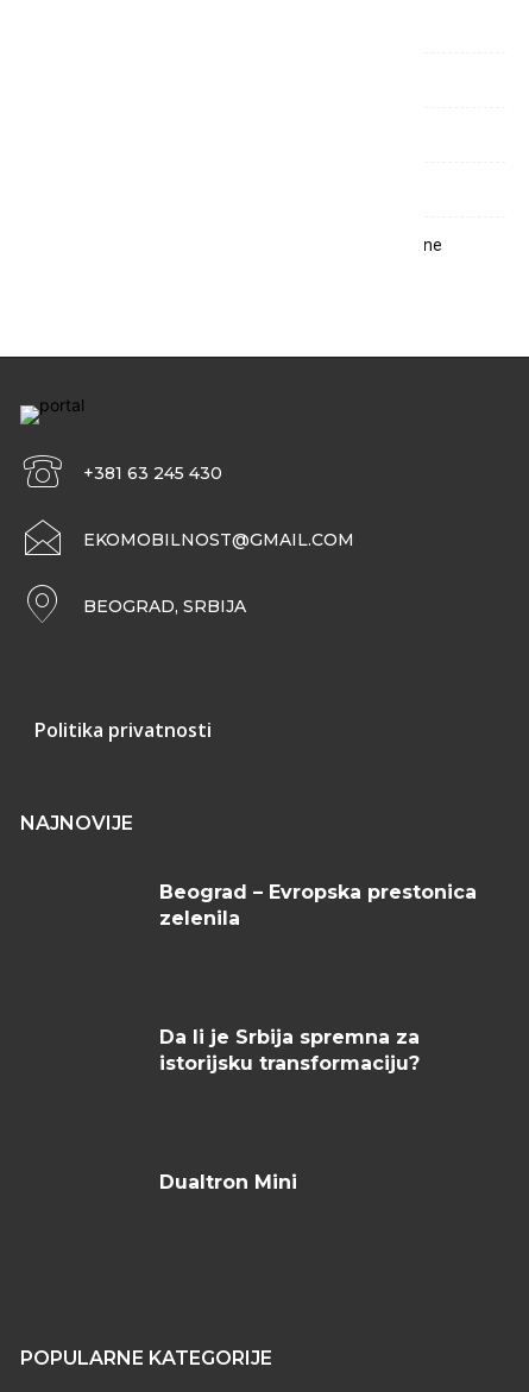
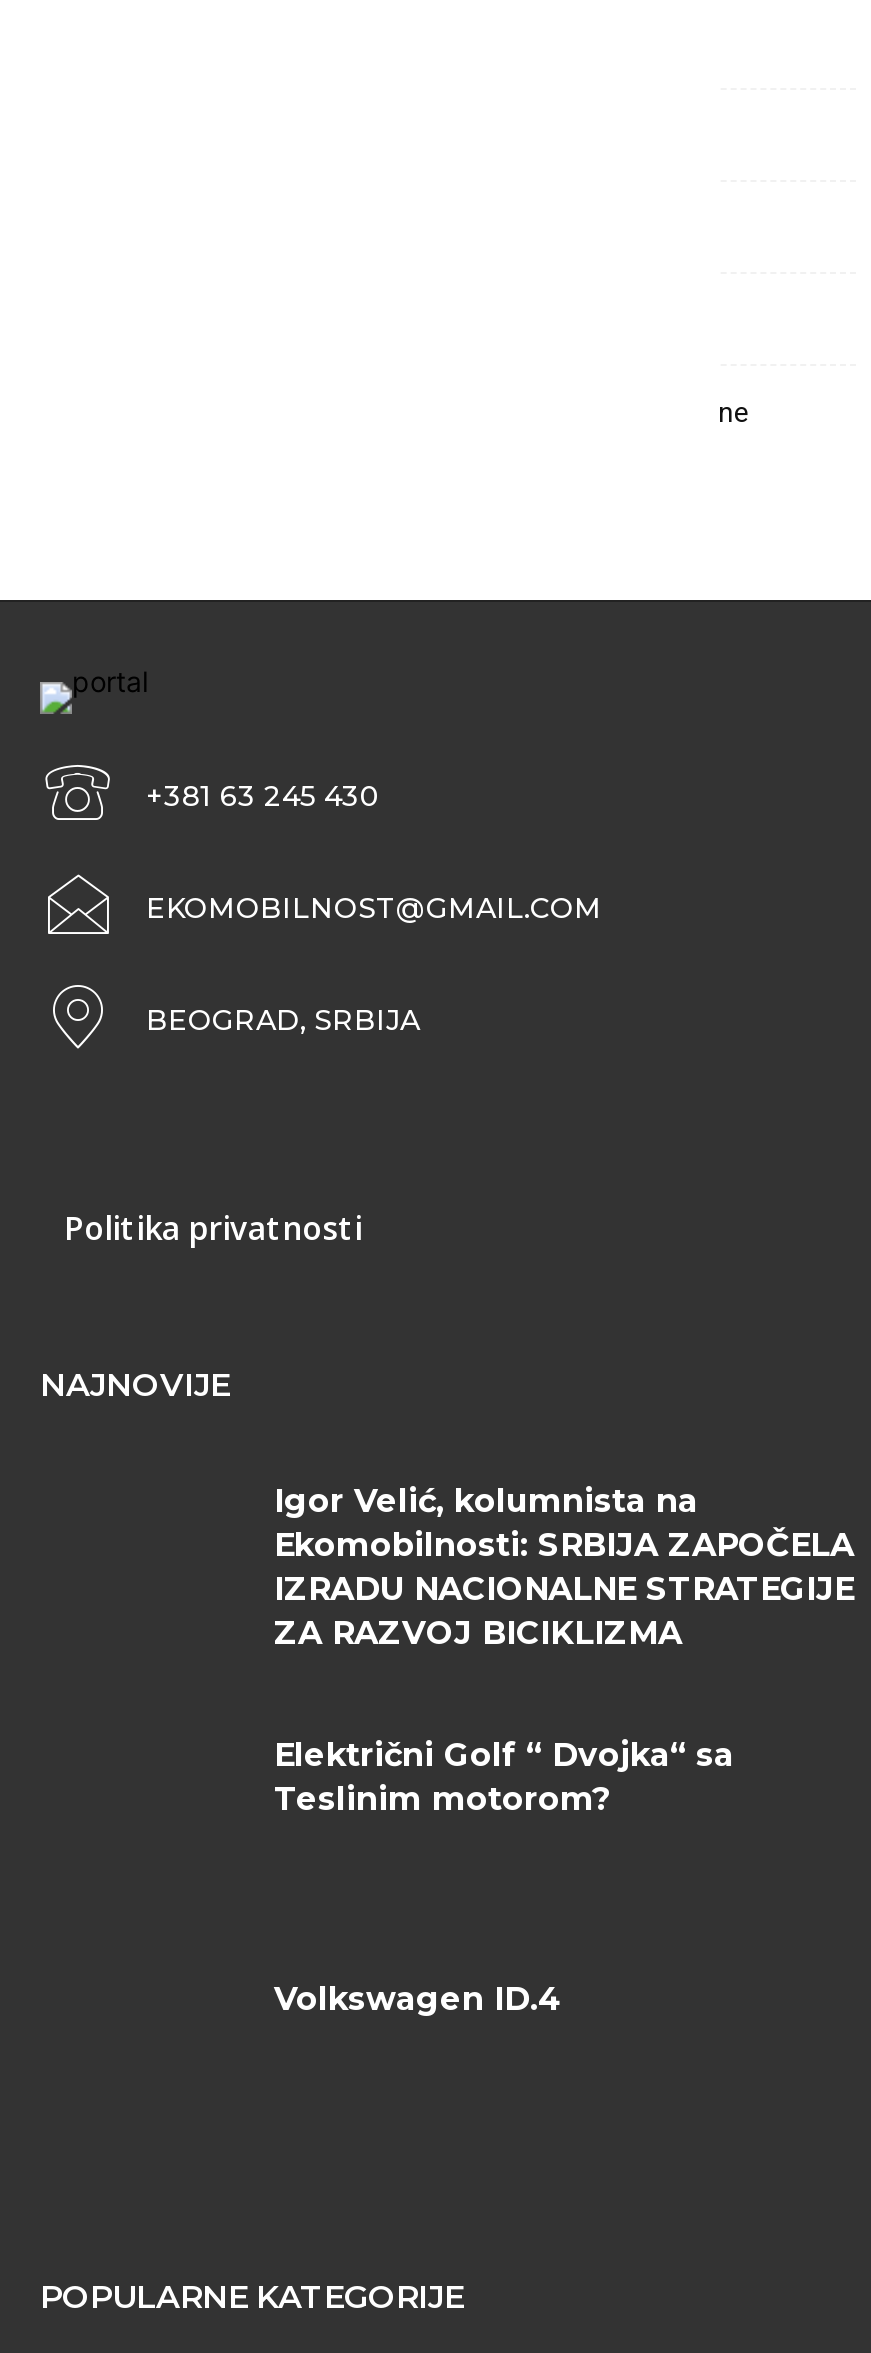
[159,881,477,930] Beograd – Evropska prestonica | zelenila -> [274,1482,854,1652] Igor Velić, kolumnista na | Ekomobilnosti: SRBIJA ZAPOČELA | IZRADU NACIONALNE STRATEGIJE | ZA RAZVOJ BICIKLIZMA
[159,1026,420,1074] Da li je Srbija spremna za | istorijsku transformaciju? -> [274,1736,734,1818] Električni Golf “ Dvojka“ sa | Teslinim motorom?
[159,1170,297,1193] Dualtron Mini -> [274,1980,562,2018] Volkswagen ID.4

